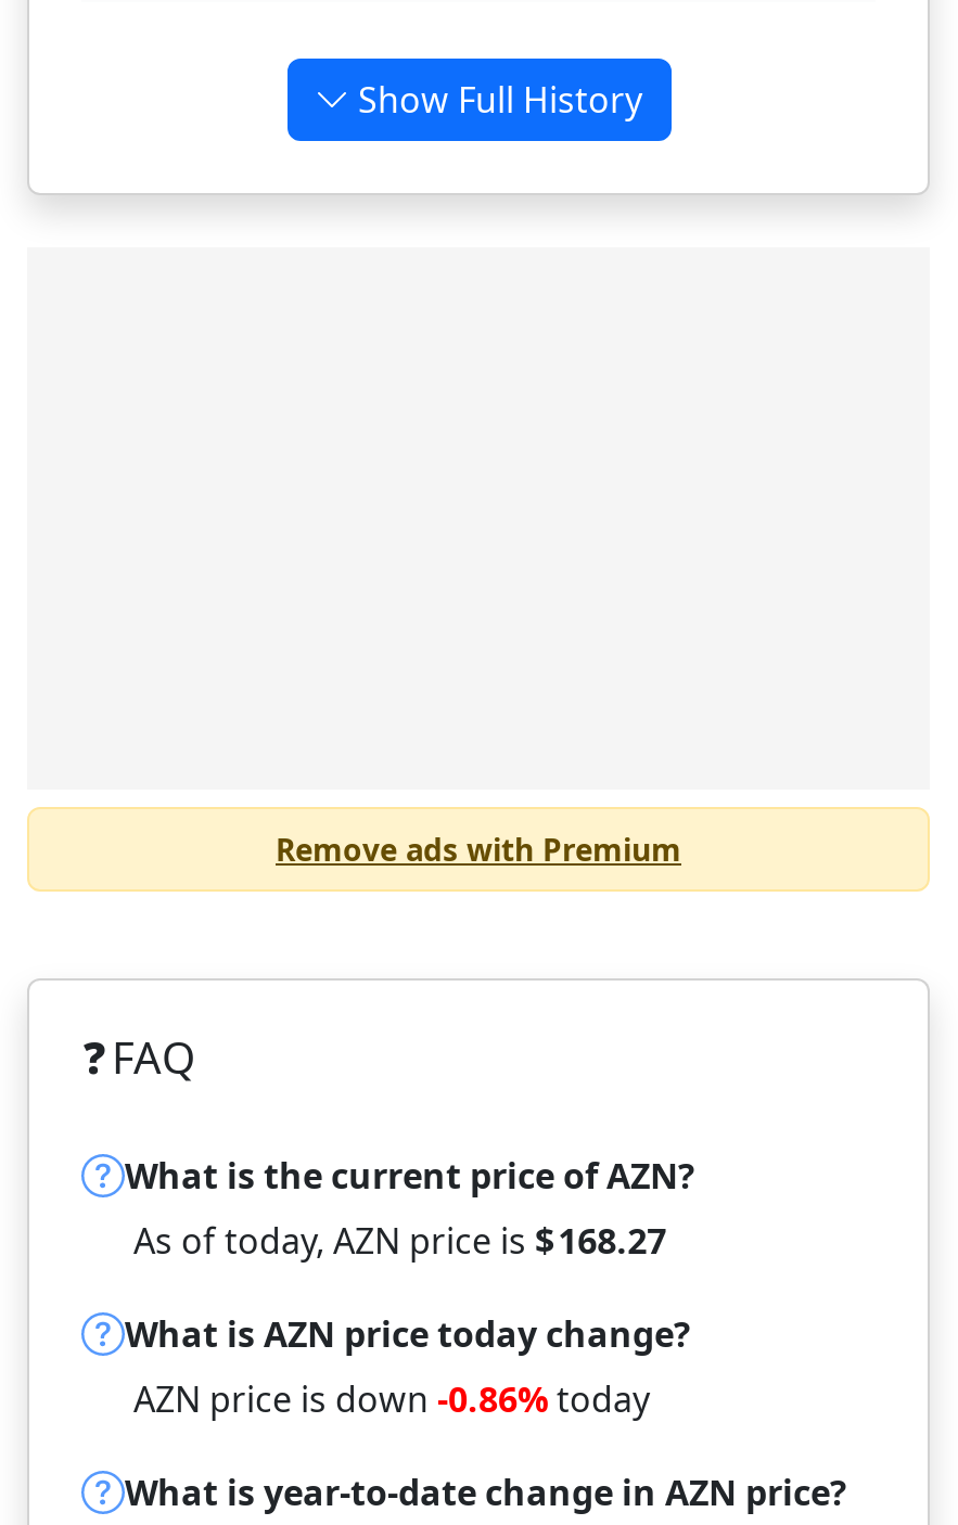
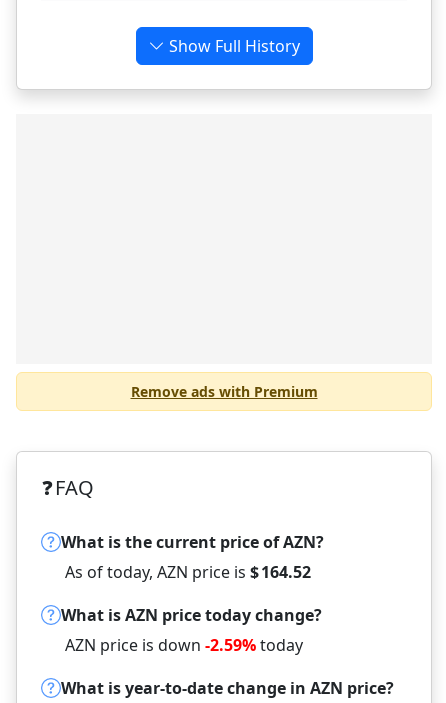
[133,1217,666,1265] As of today, AZN price is $ 168.27 -> [65,561,311,583] As of today, AZN price is $ 164.52
[133,1375,650,1423] AZN price is down -0.86% today -> [65,634,303,656] AZN price is down -2.59% today

